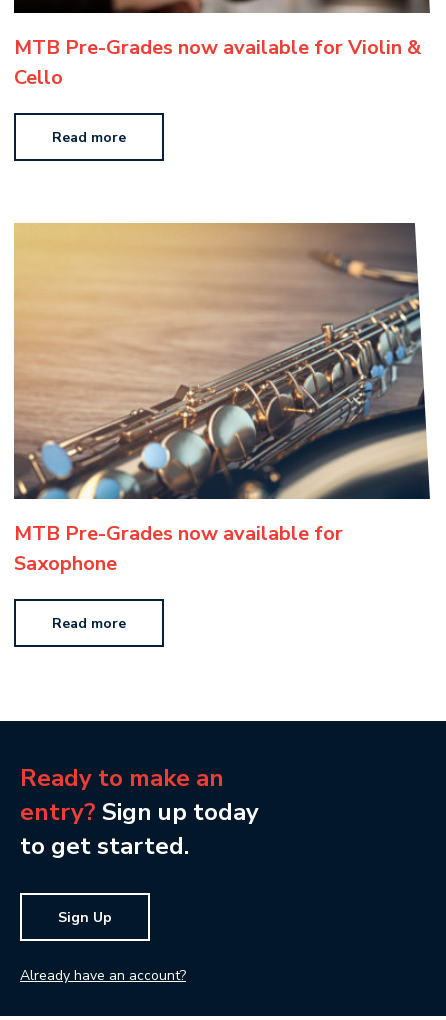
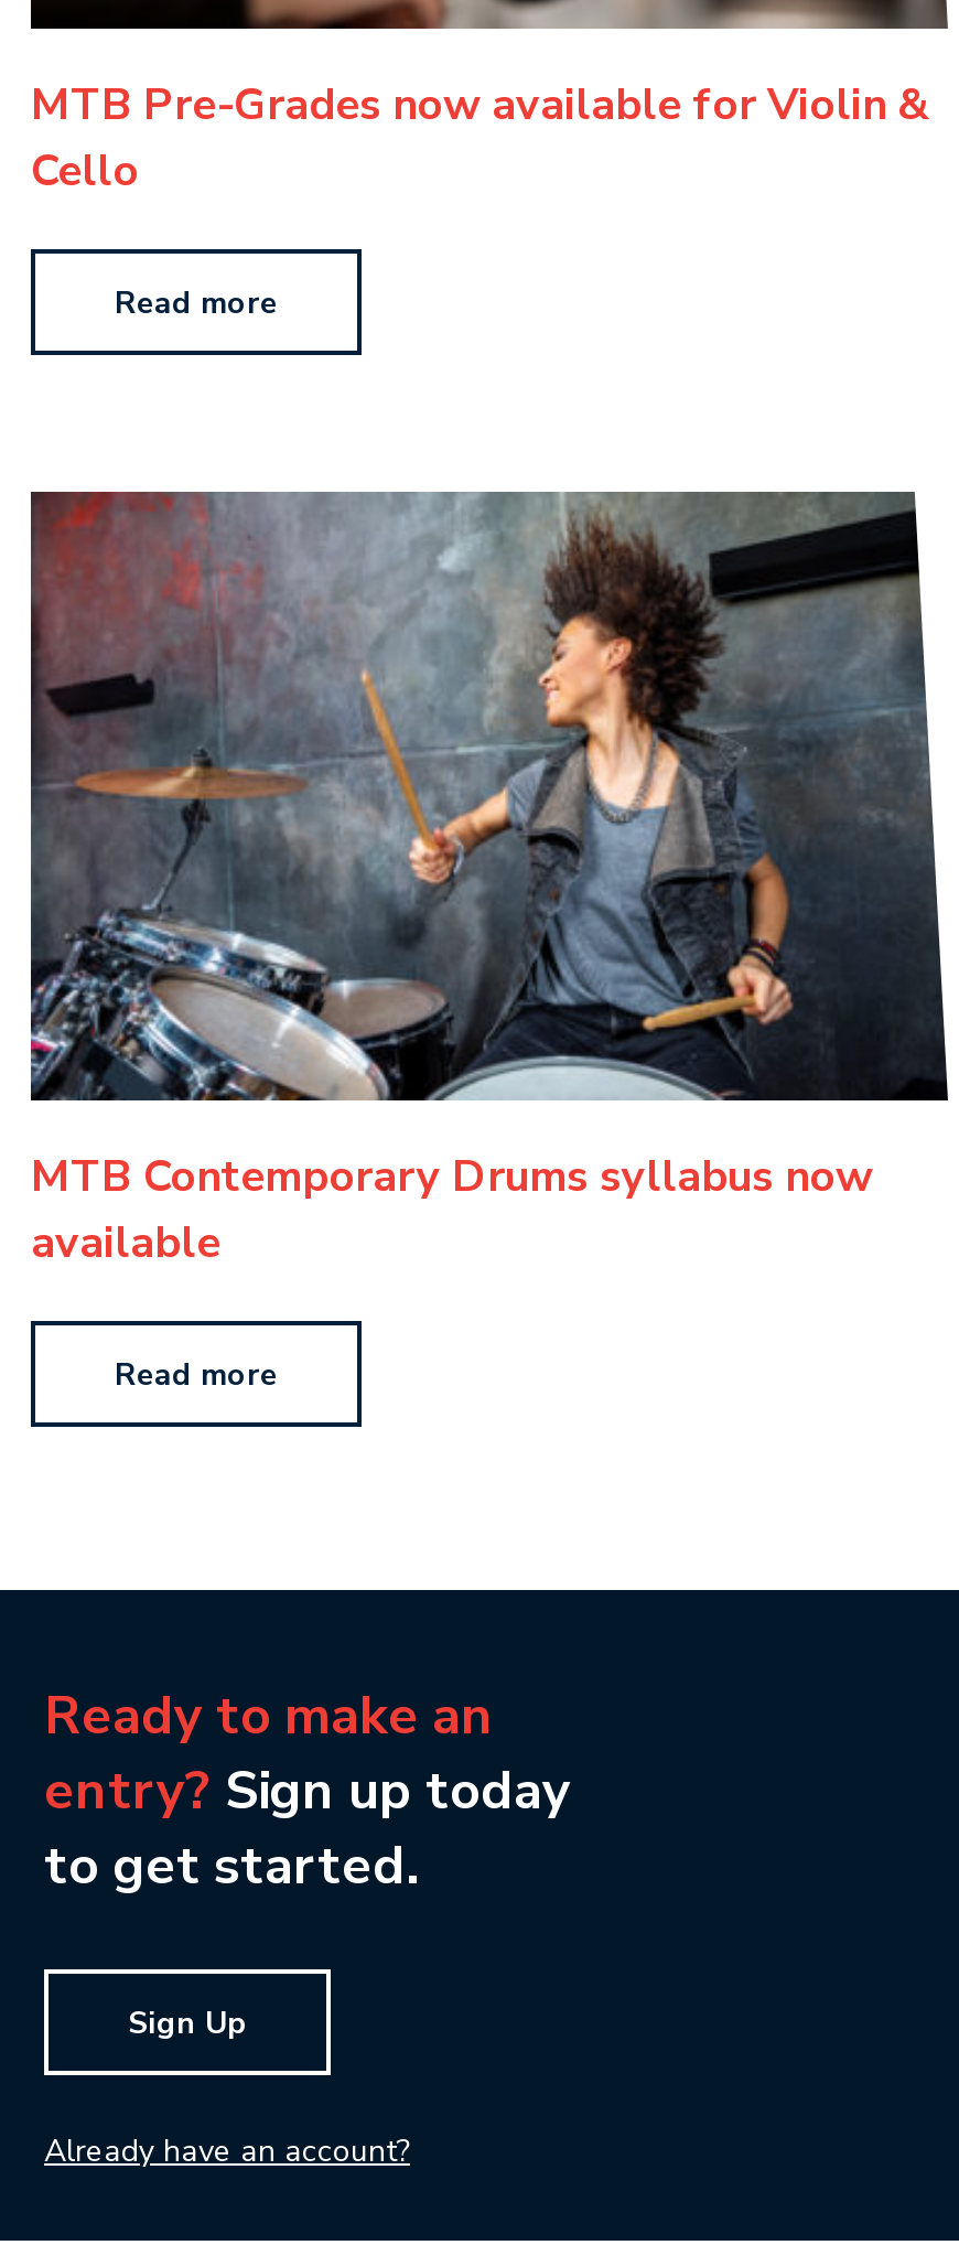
[13,222,429,577] [image] | MTB Pre-Grades now available for | Saxophone -> [29,490,944,1273] [image] | MTB Contemporary Drums syllabus now | available

